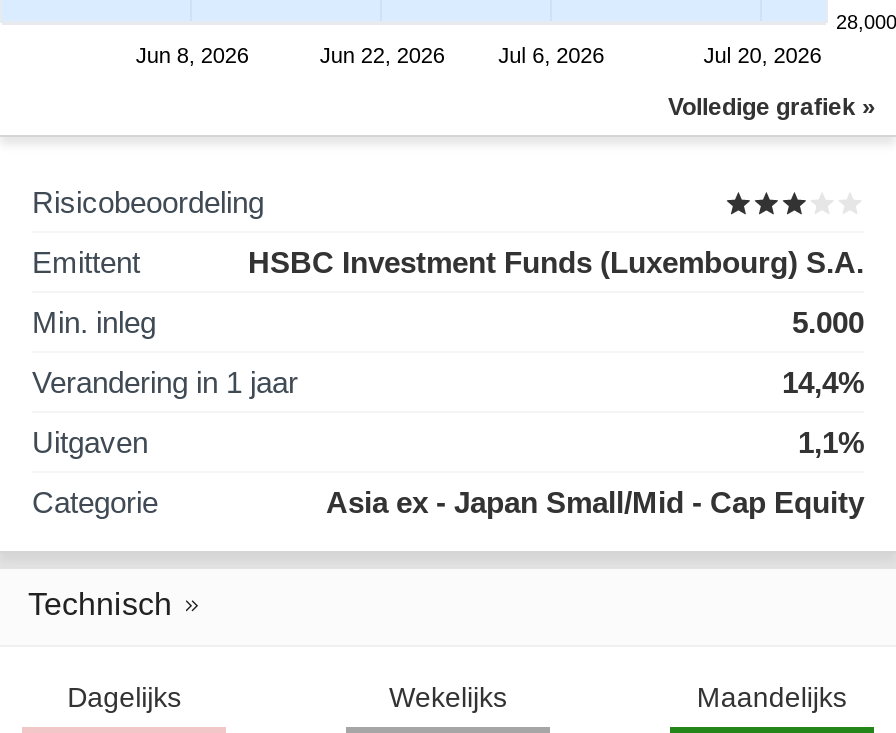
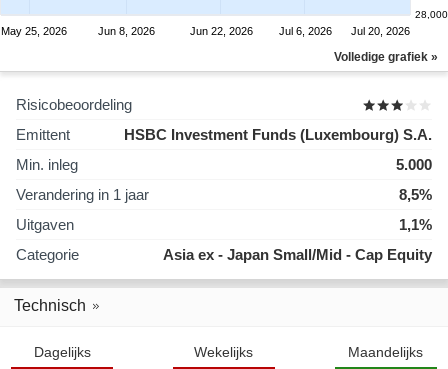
none -> [1,25,67,37] May 25, 2026
[782,365,864,399] 14,4% -> [399,186,432,203] 8,5%

